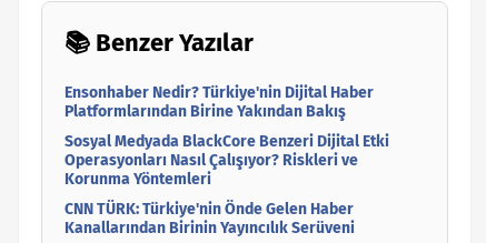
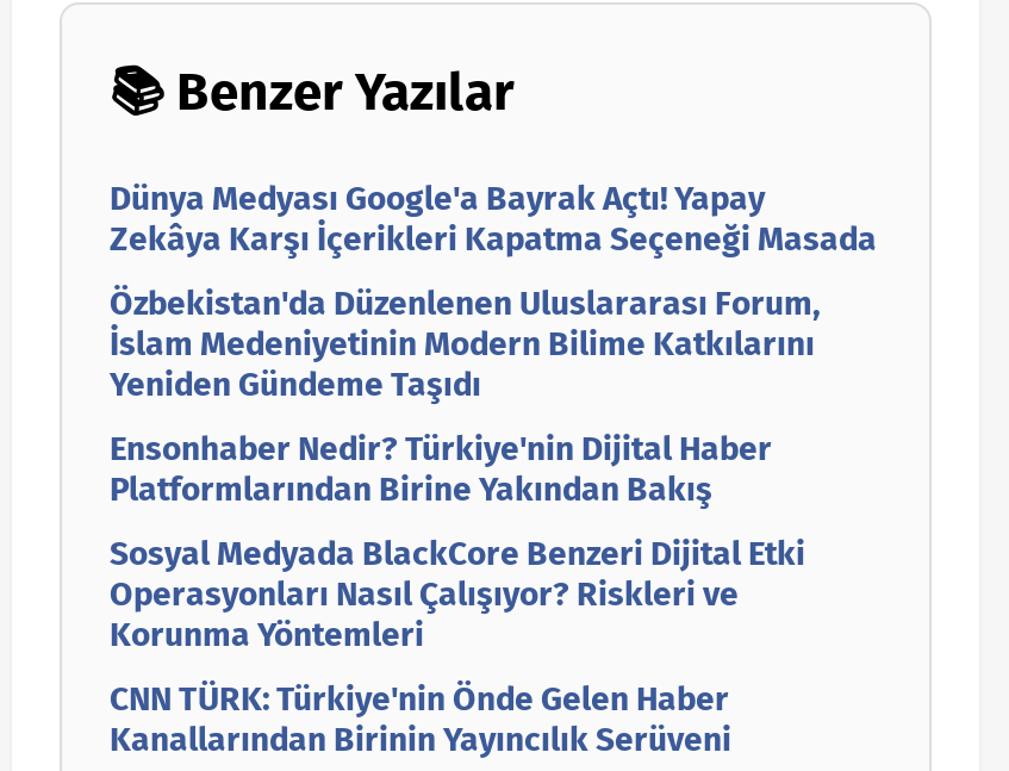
none -> [110,179,877,406] Dünya Medyası Google'a Bayrak Açtı! Yapay | Zekâya Karşı İçerikleri Kapatma Seçeneği Masada | Özbekistan'da Düzenlenen Uluslararası Forum, | İslam Medeniyetinin Modern Bilime Katkılarını | Yeniden Gündeme Taşıdı

